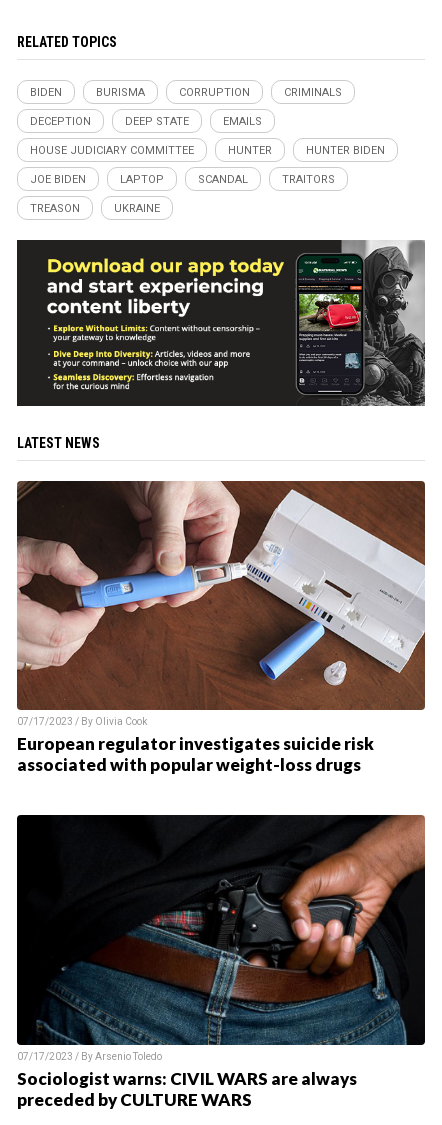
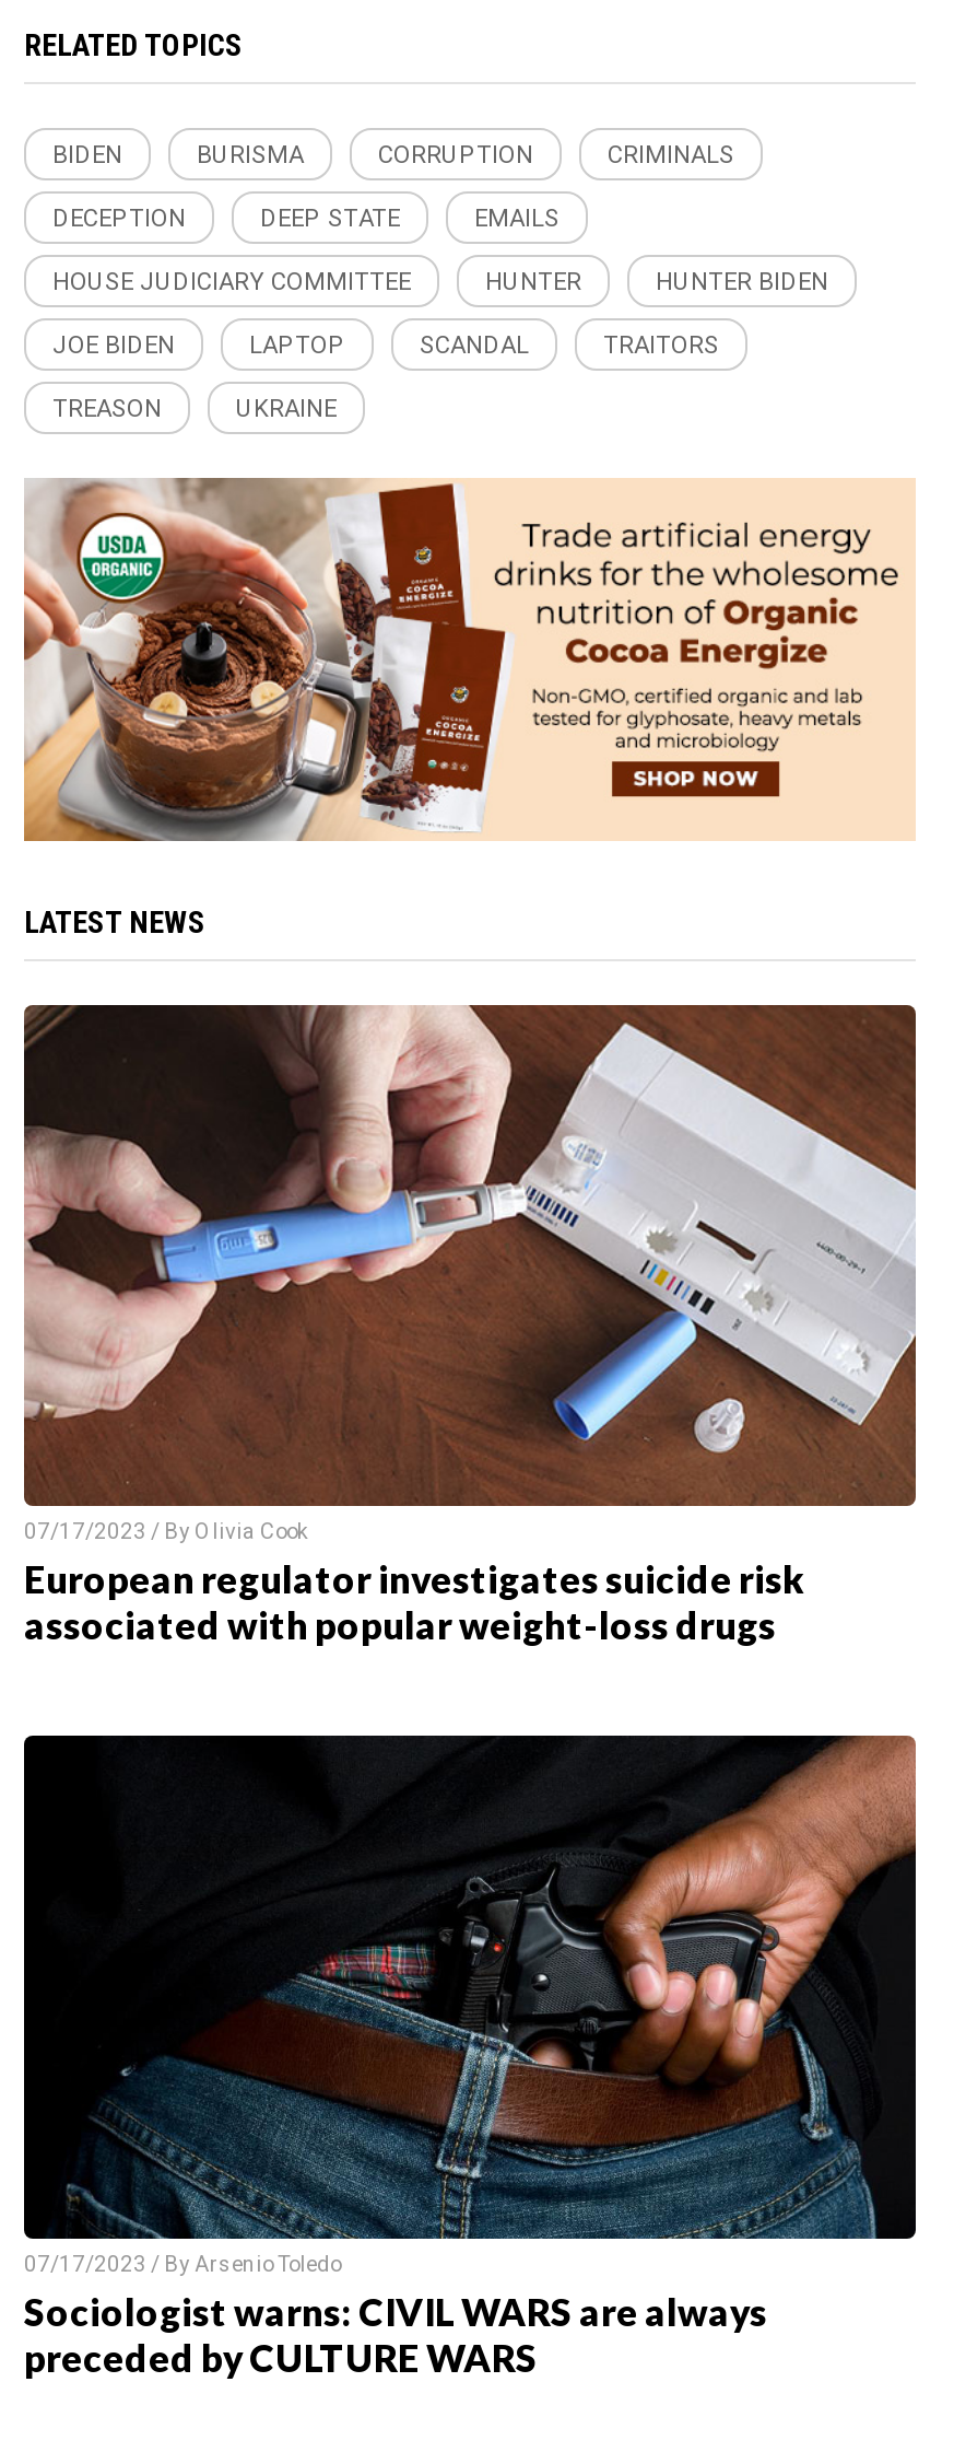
[16,239,426,407] [image] -> [22,476,916,843] [image]

